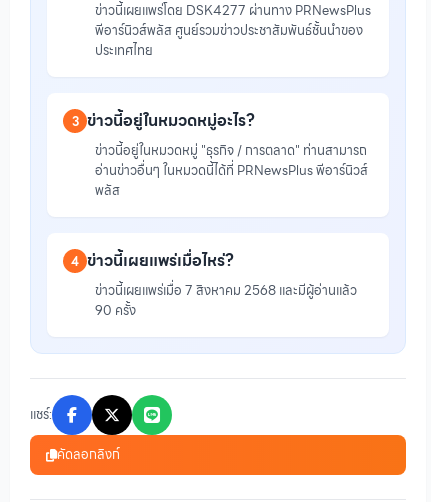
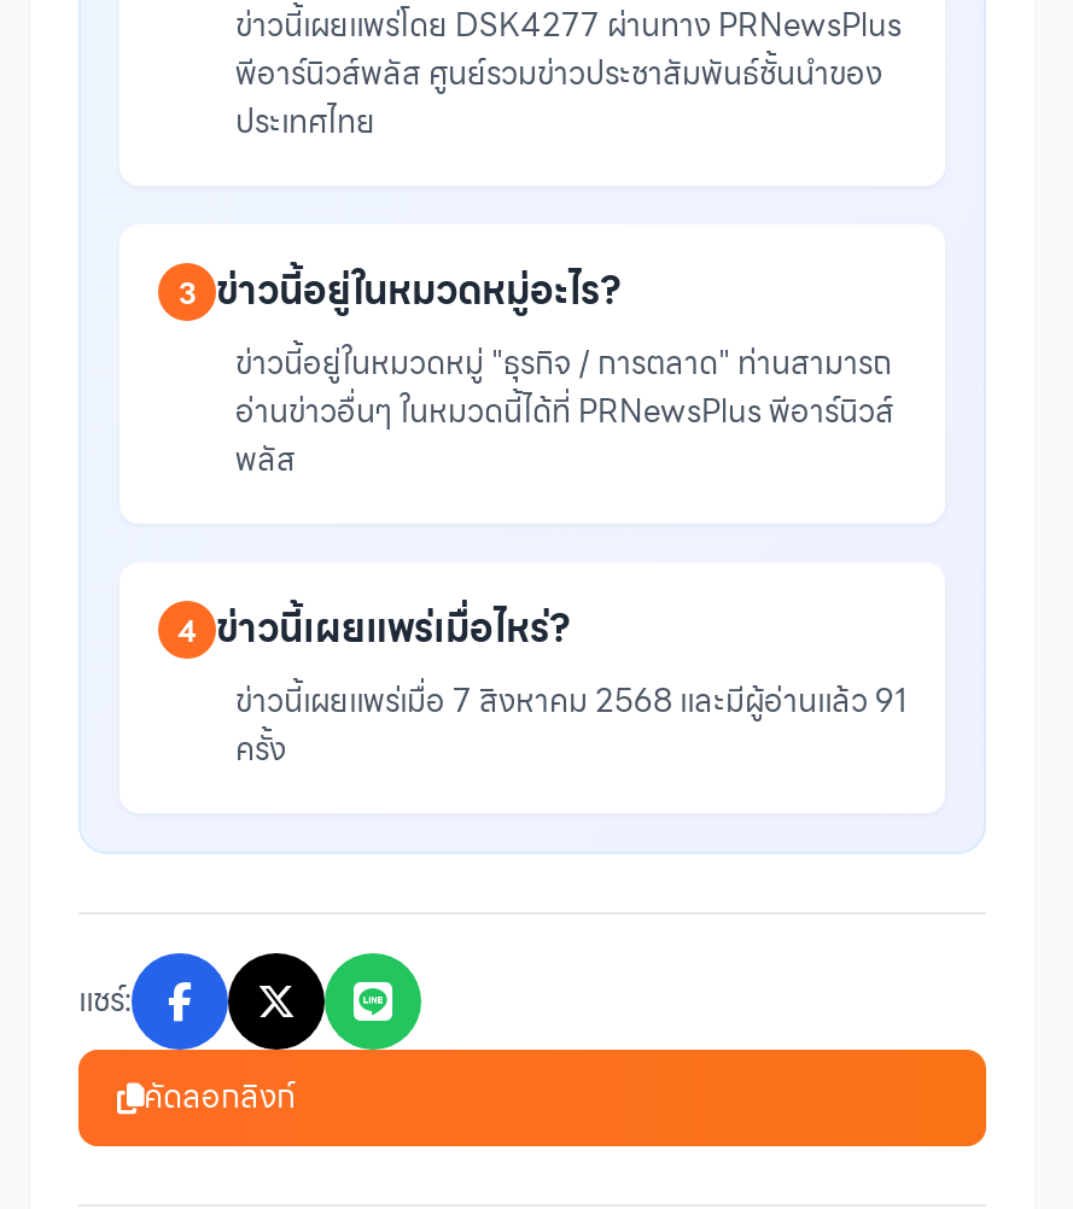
[95,280,357,321] ข่าวนี้เผยแพร่เมื่อ 7 สิงหาคม 2568 และมีผู้อ่านแล้ว | 90 ครั้ง -> [235,677,906,776] ข่าวนี้เผยแพร่เมื่อ 7 สิงหาคม 2568 และมีผู้อ่านแล้ว 91 | ครั้ง

